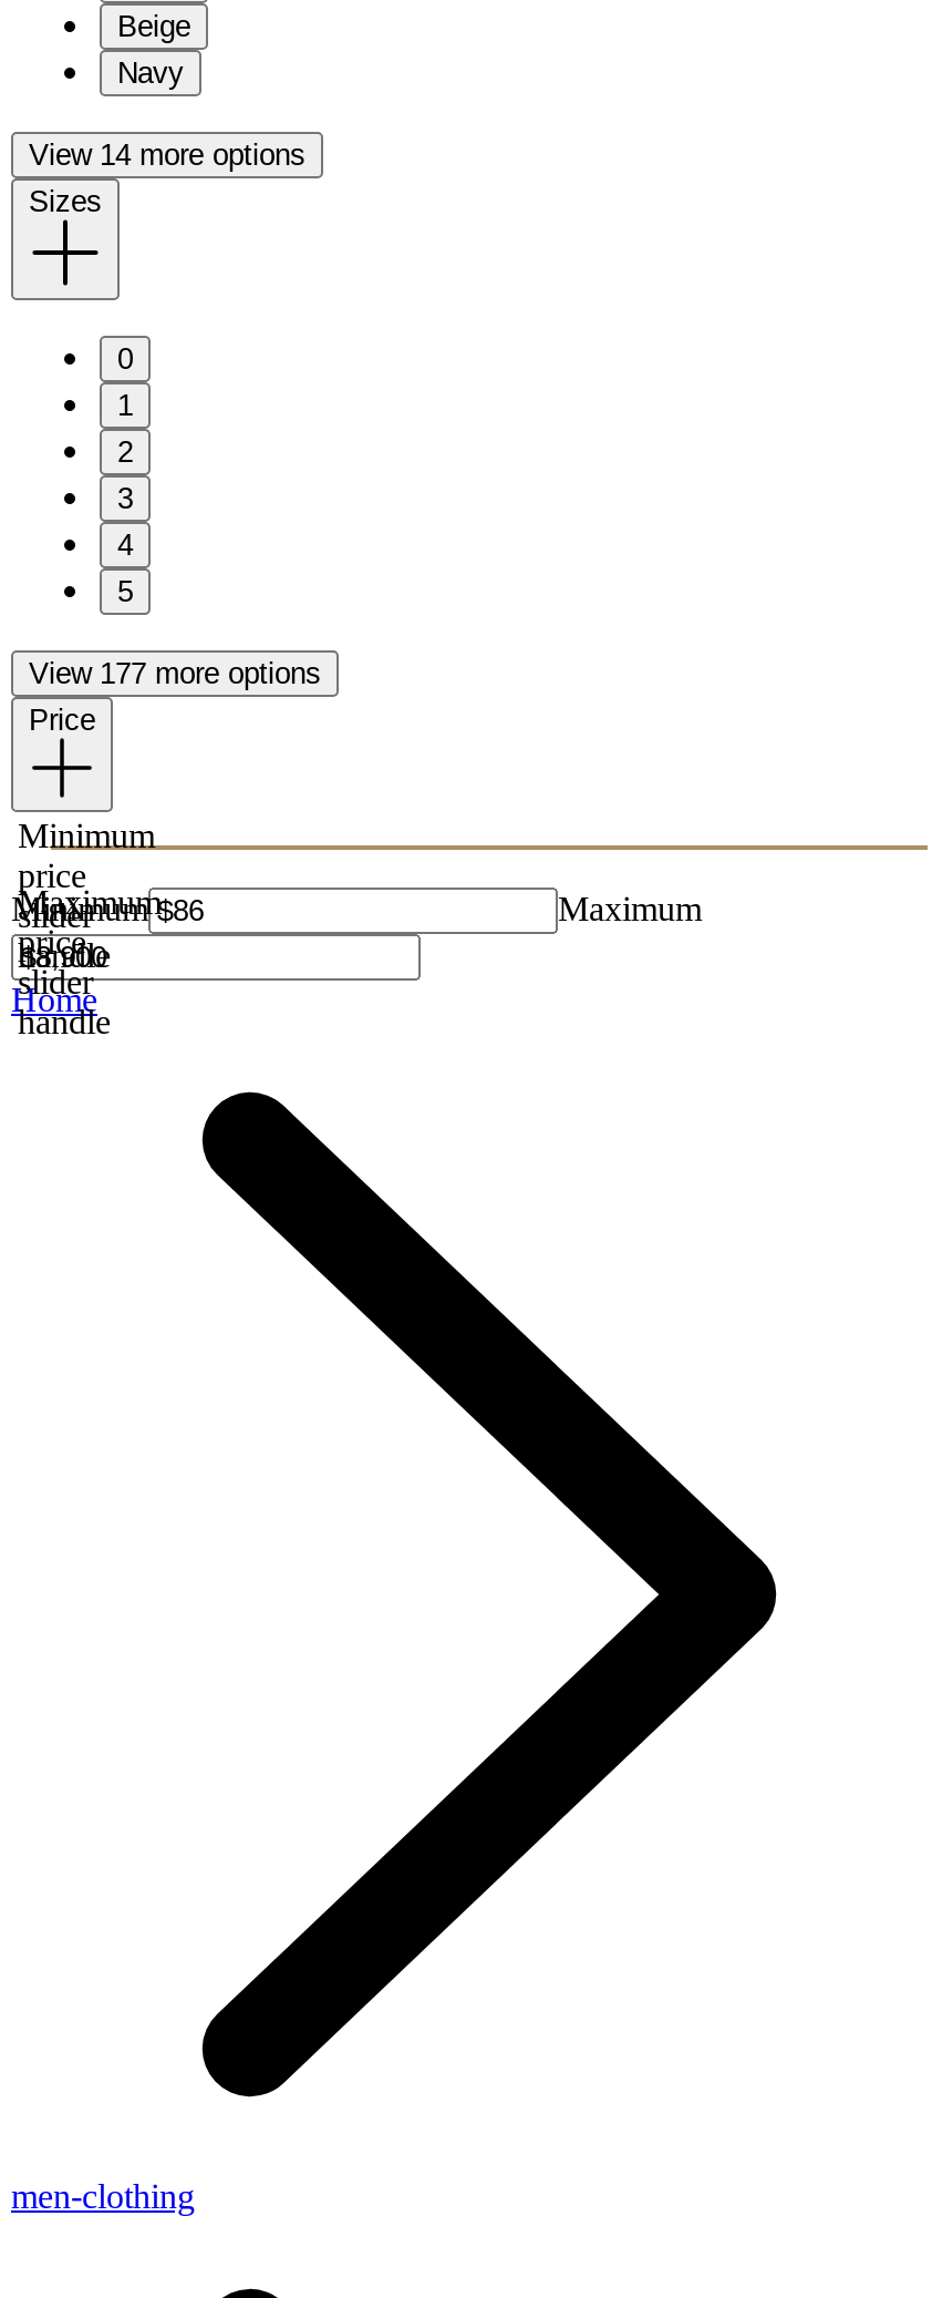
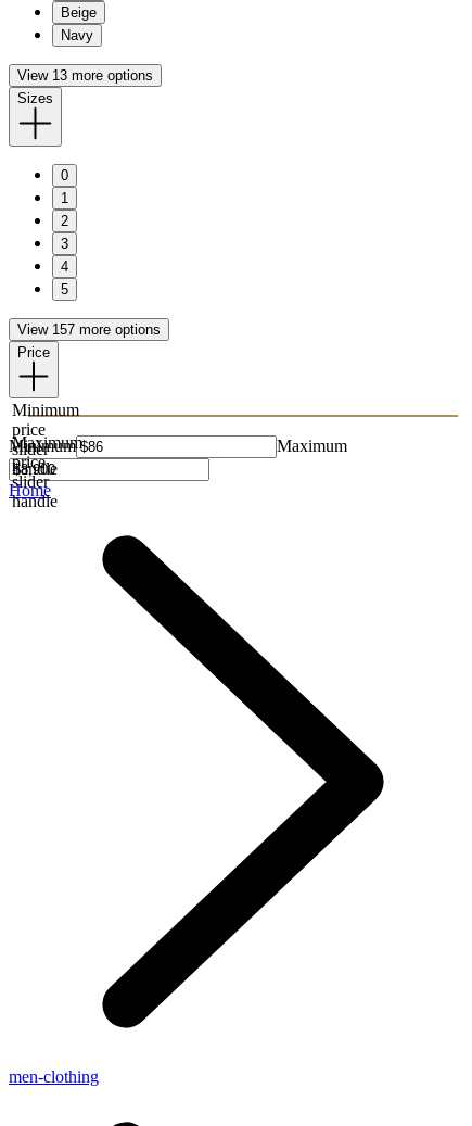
[29,138,306,172] View 14 more options -> [17,68,153,84] View 13 more options
[29,657,321,690] View 177 more options -> [17,322,161,338] View 157 more options

